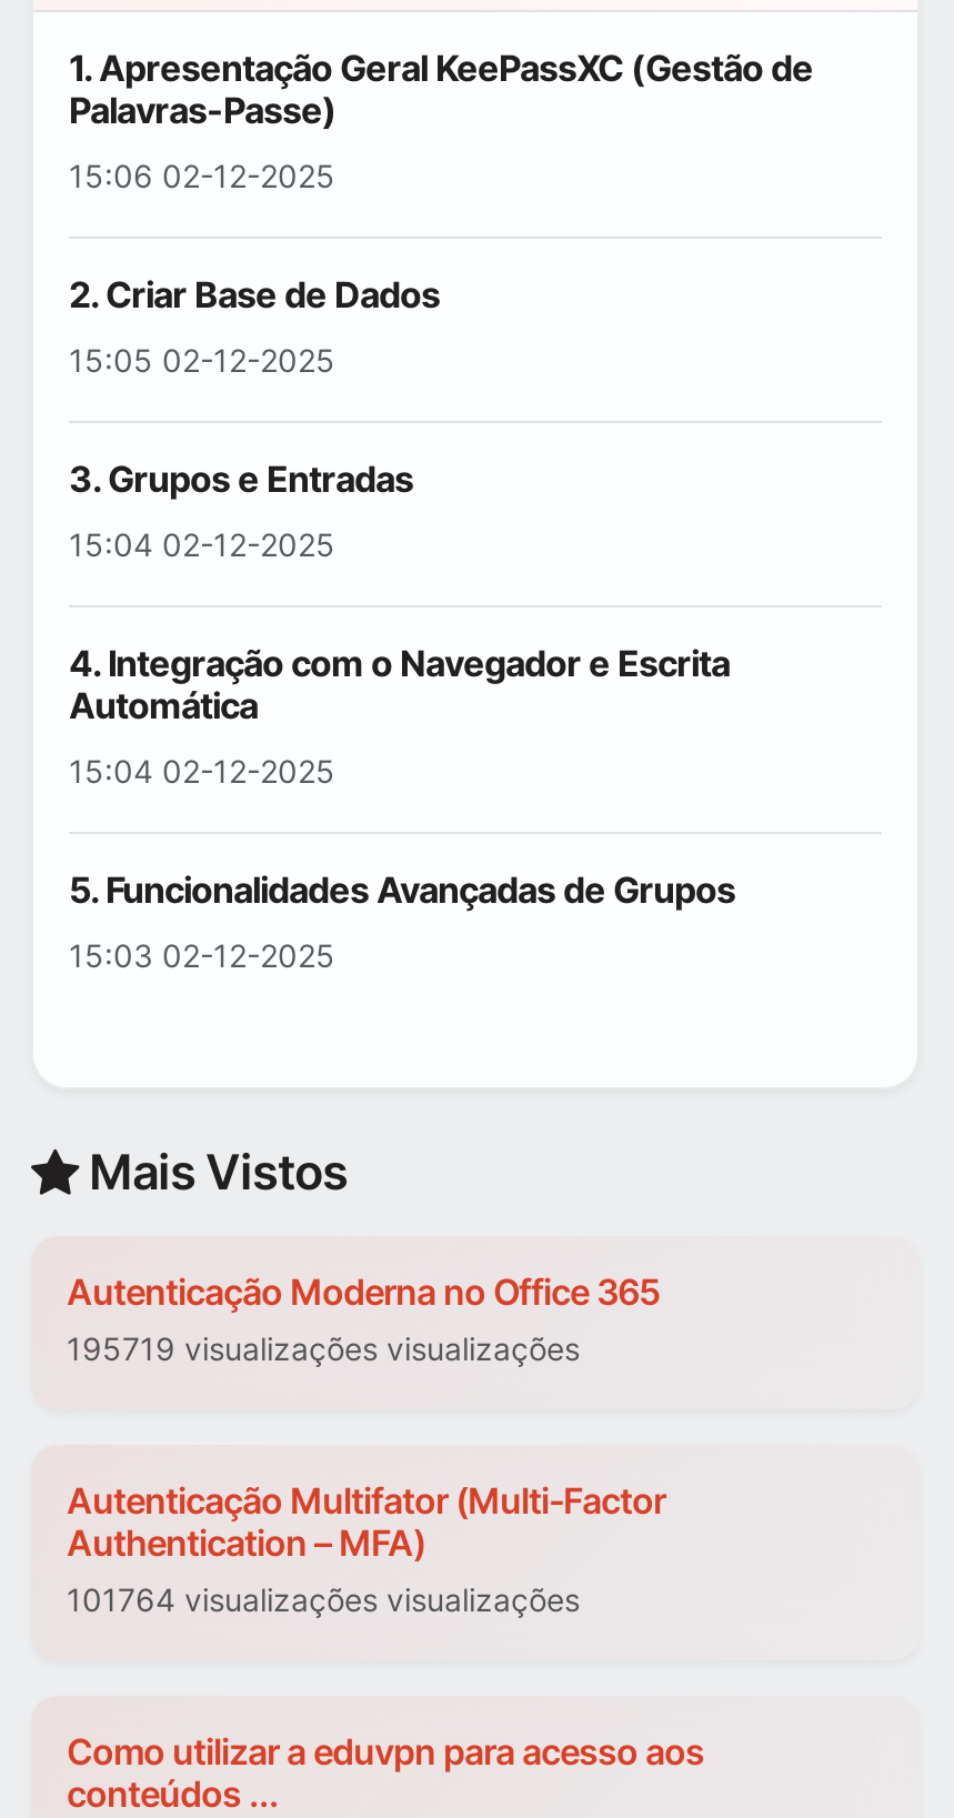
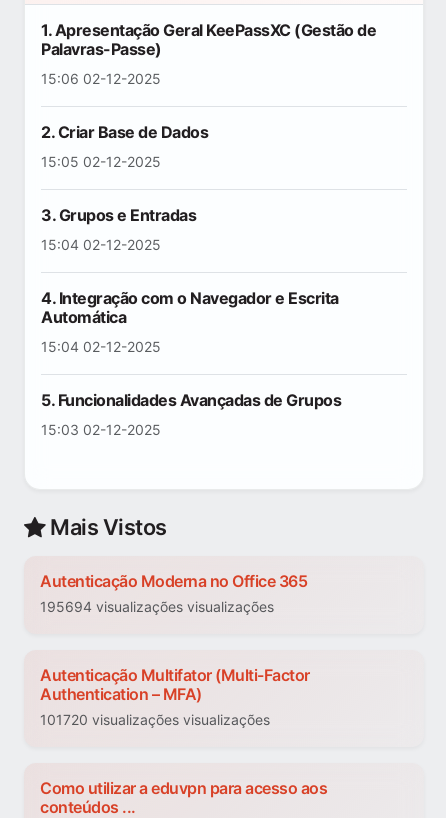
[67,1330,580,1368] 195719 visualizações visualizações -> [40,598,274,615] 195694 visualizações visualizações
[67,1581,580,1619] 101764 visualizações visualizações -> [40,711,270,728] 101720 visualizações visualizações

